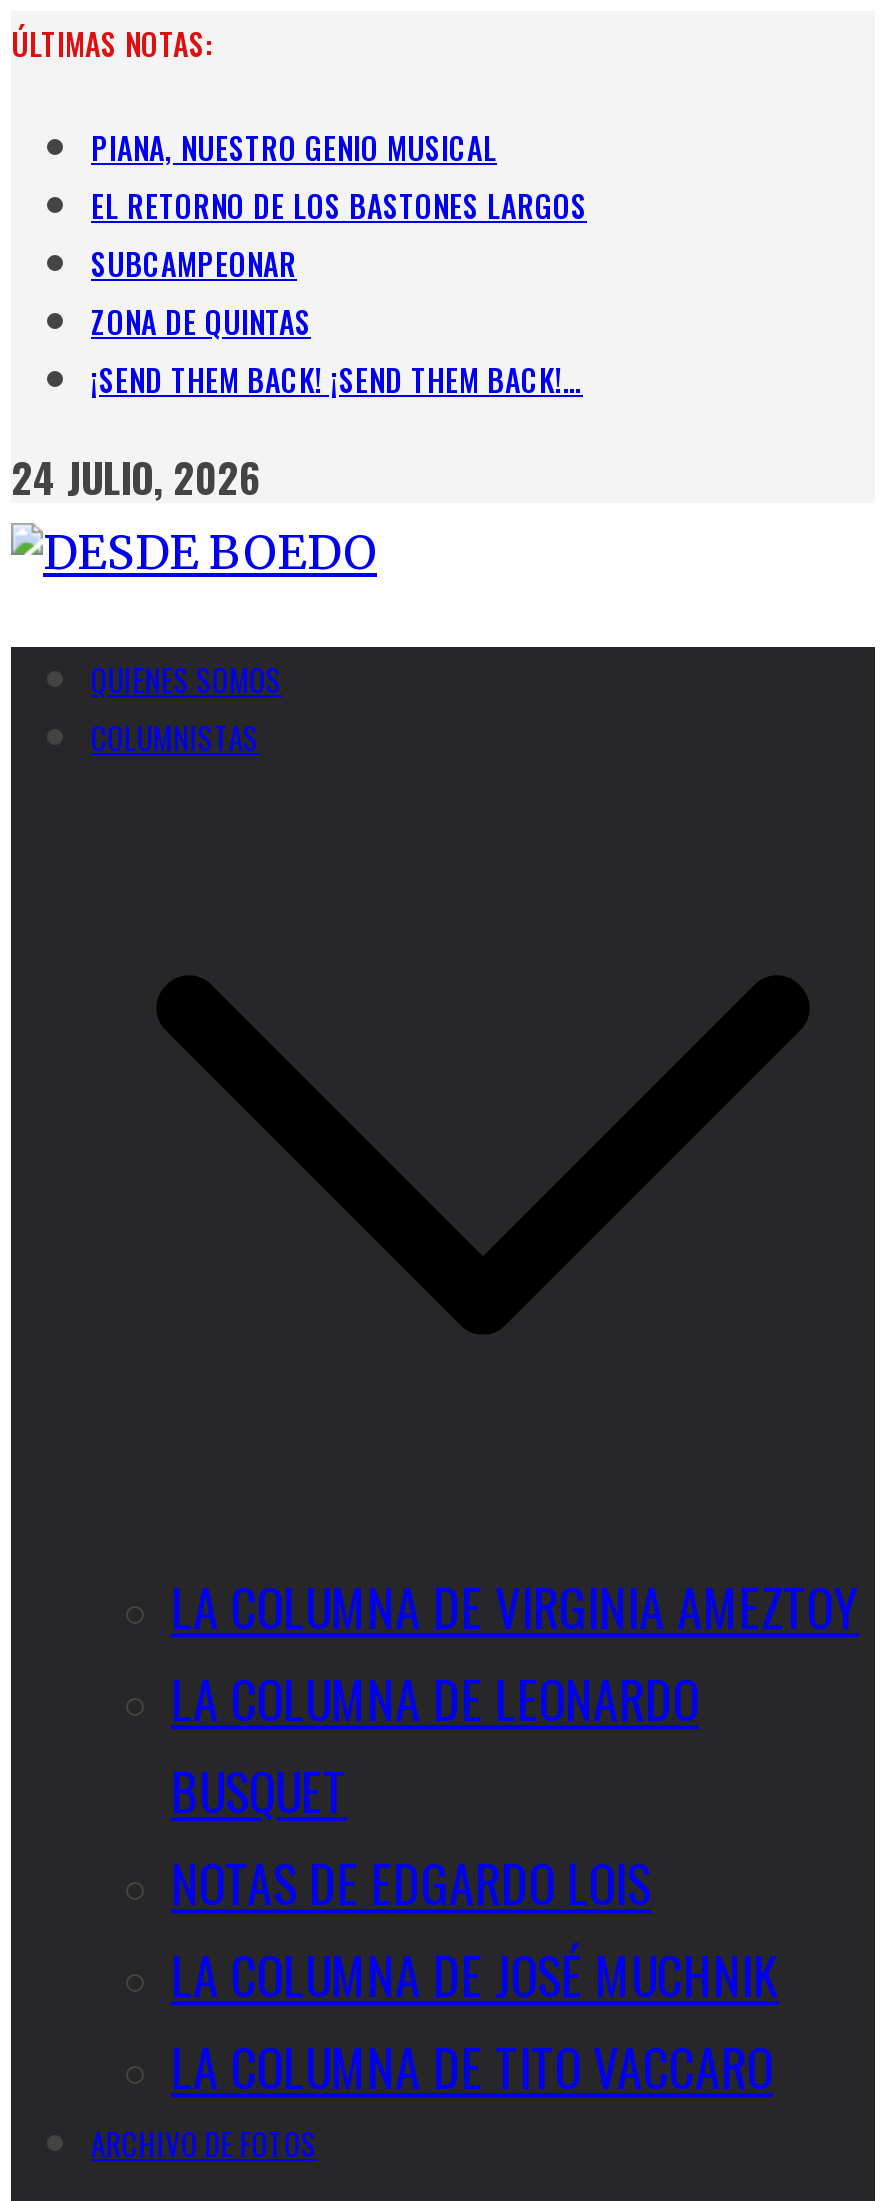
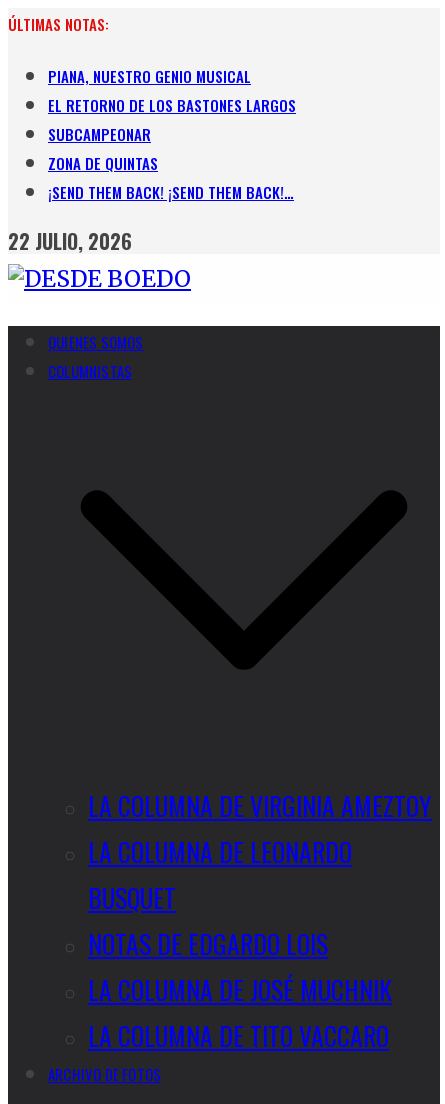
[11,447,261,507] 24 JULIO, 2026 -> [8,226,132,256] 22 JULIO, 2026

